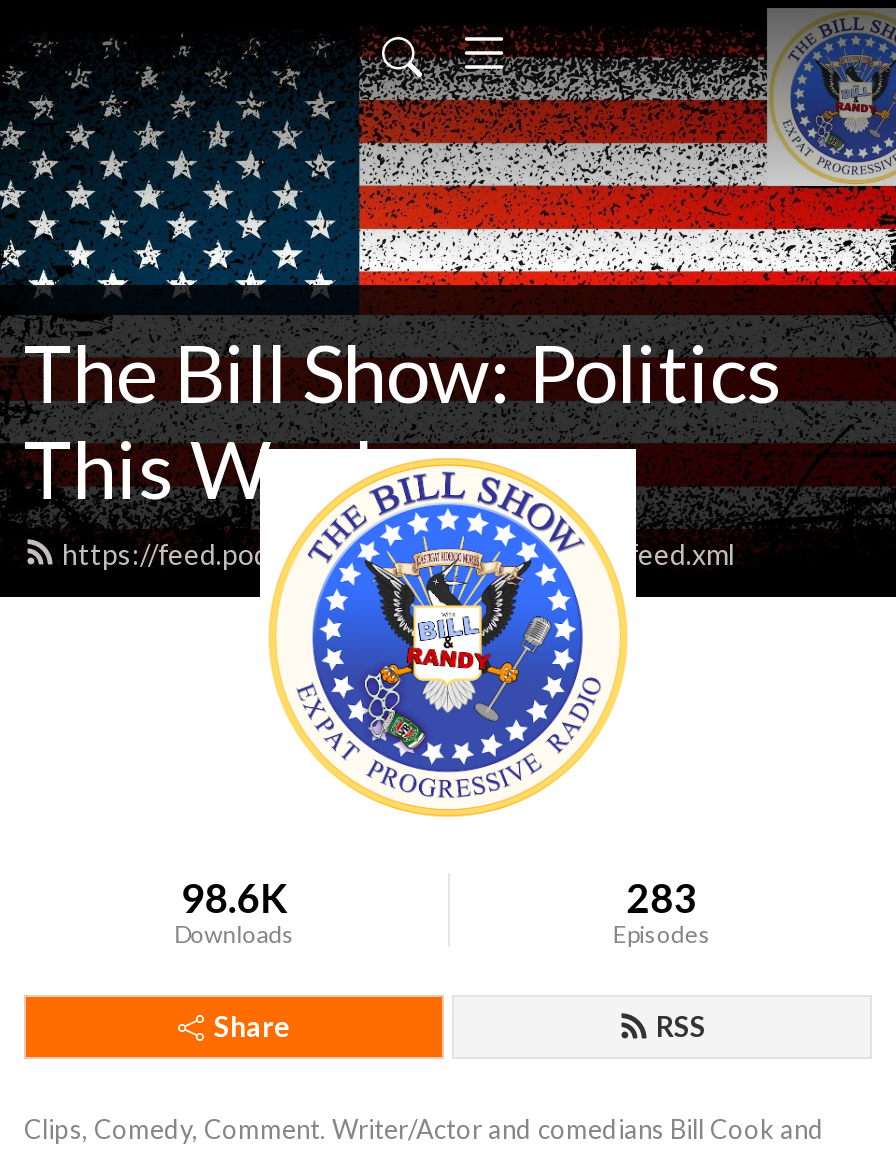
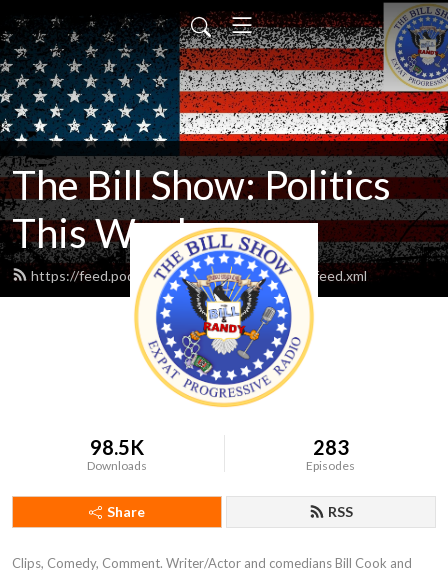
[180,873,288,921] 98.6K -> [90,435,144,459] 98.5K

